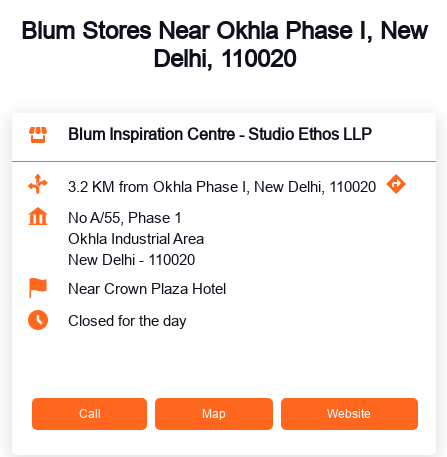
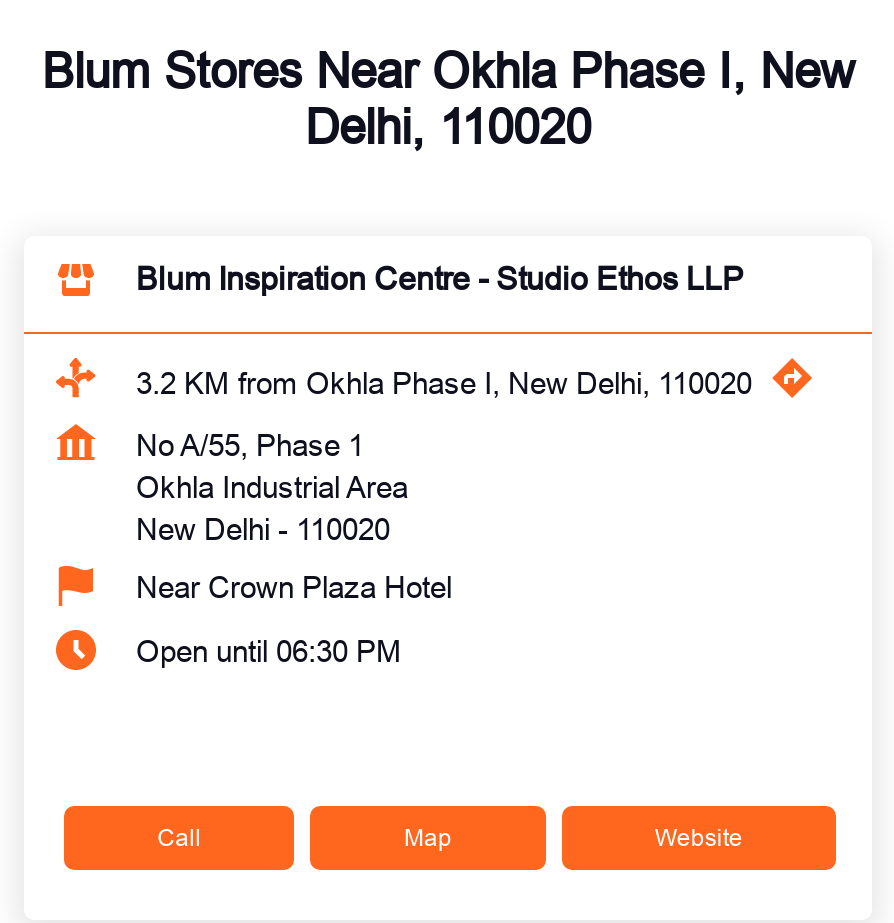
[68,312,187,329] Closed for the day -> [136,635,402,669] Open until 06:30 PM

